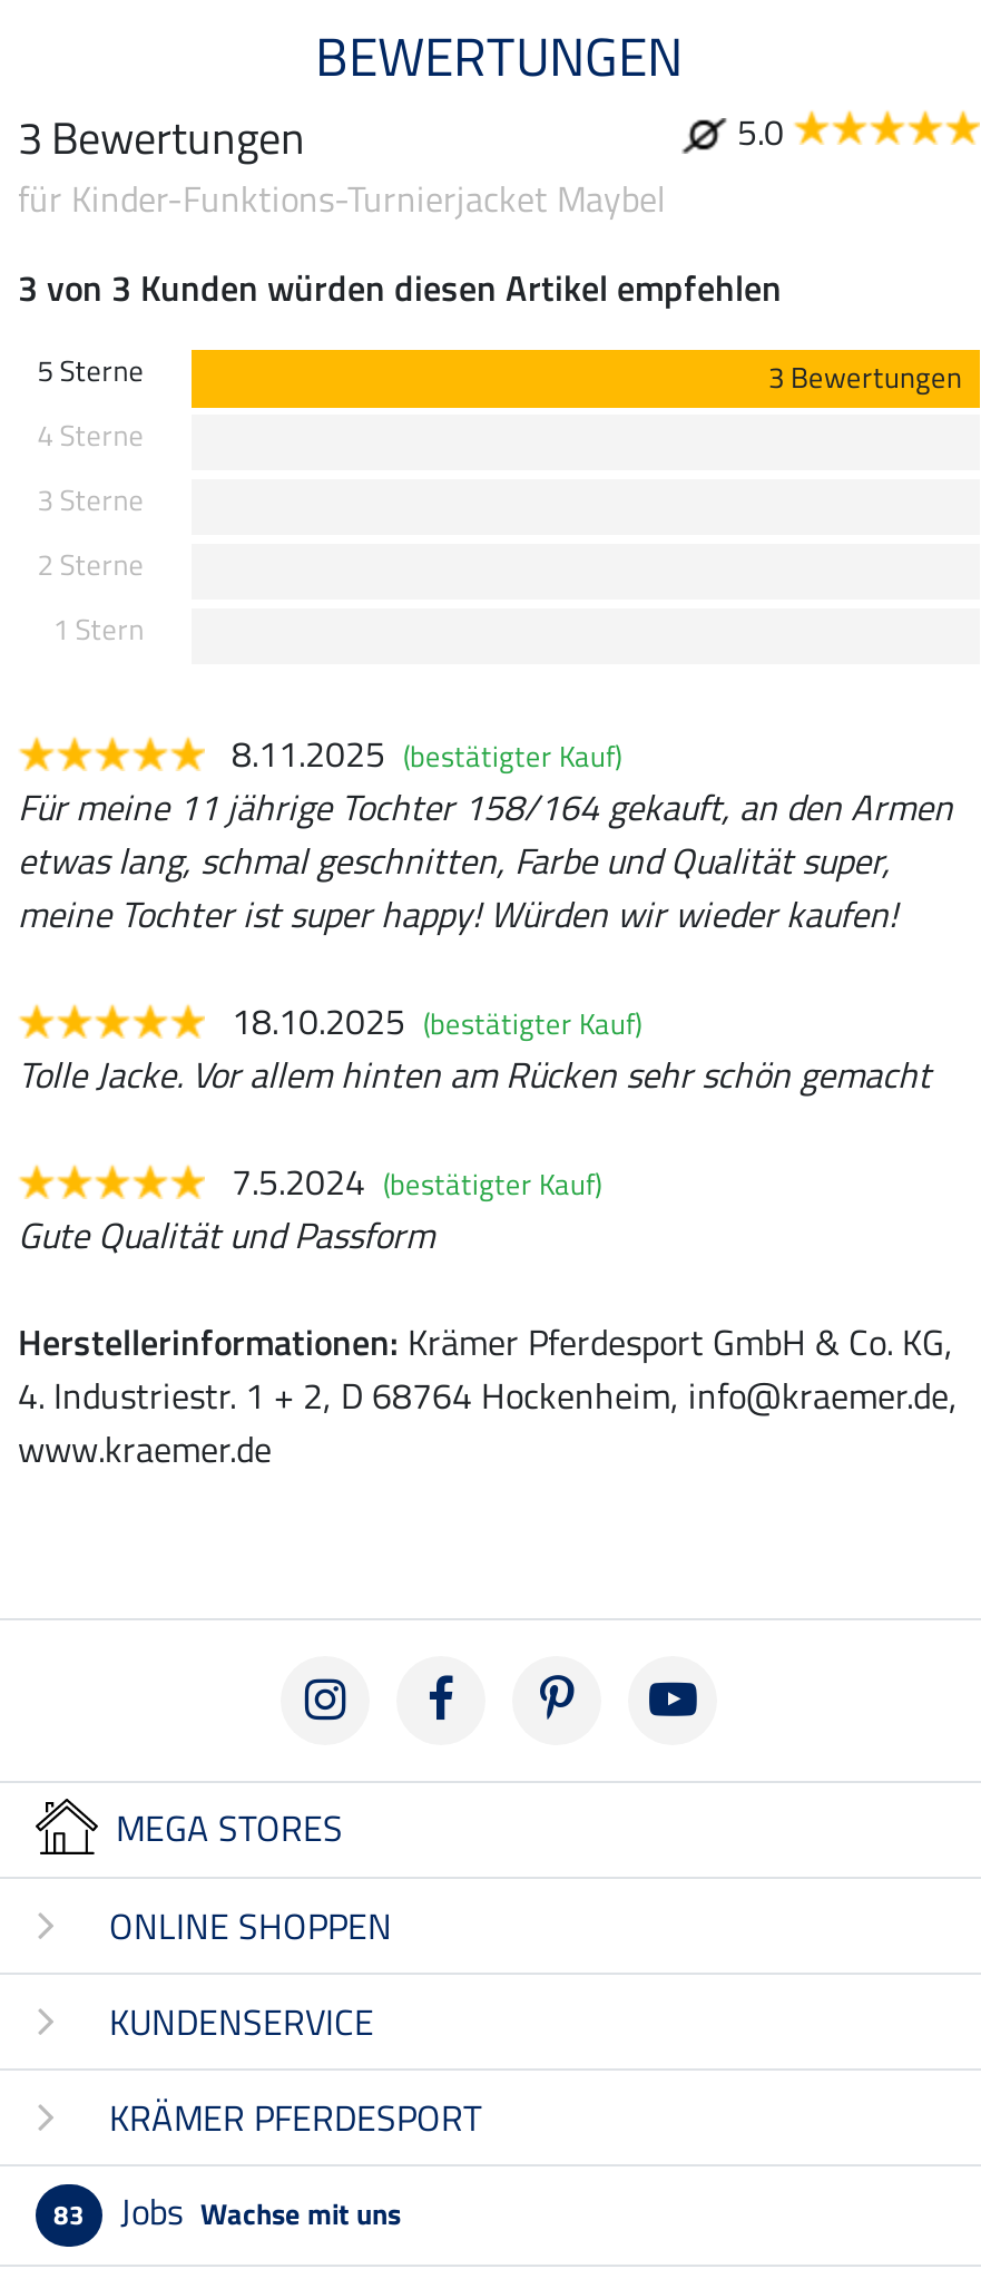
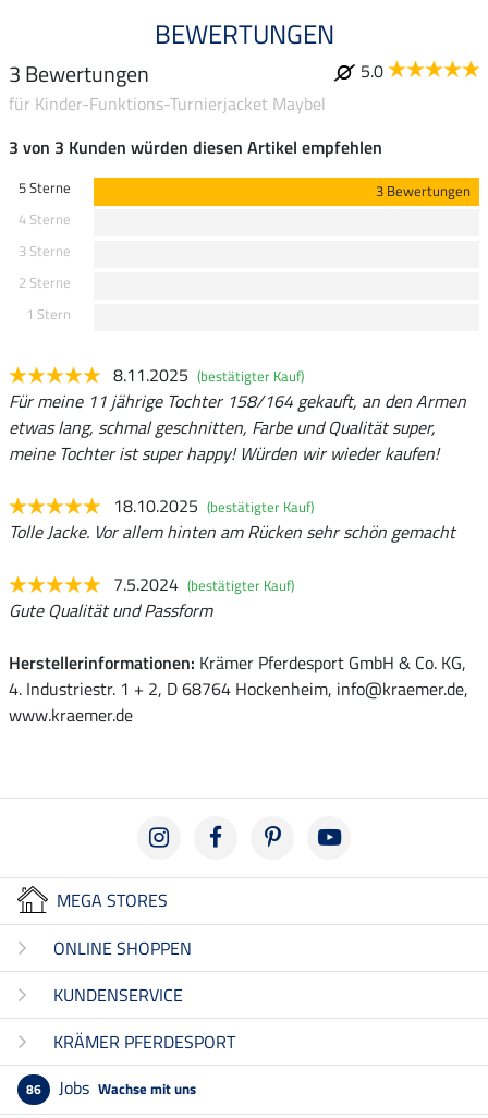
[53,2185,401,2238] 83 Jobs Wachse mit uns -> [26,1075,196,1101] 86 Jobs Wachse mit uns

